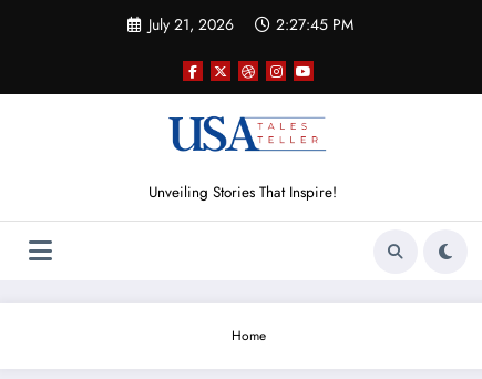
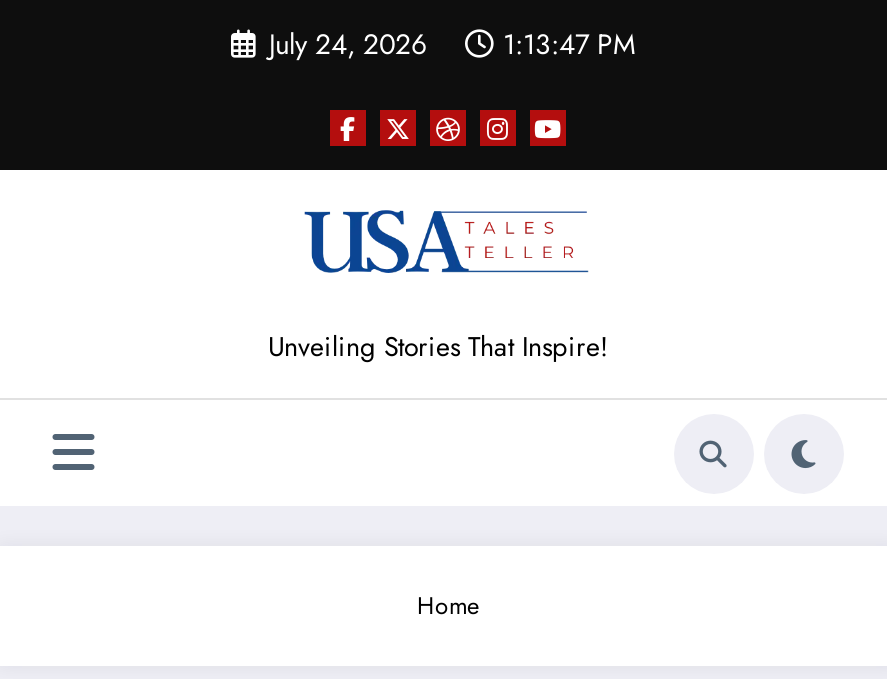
[148,13,233,35] July 21, 2026 -> [269,24,427,64] July 24, 2026
[275,13,353,35] 2:27:45 PM -> [503,24,635,64] 1:13:47 PM

